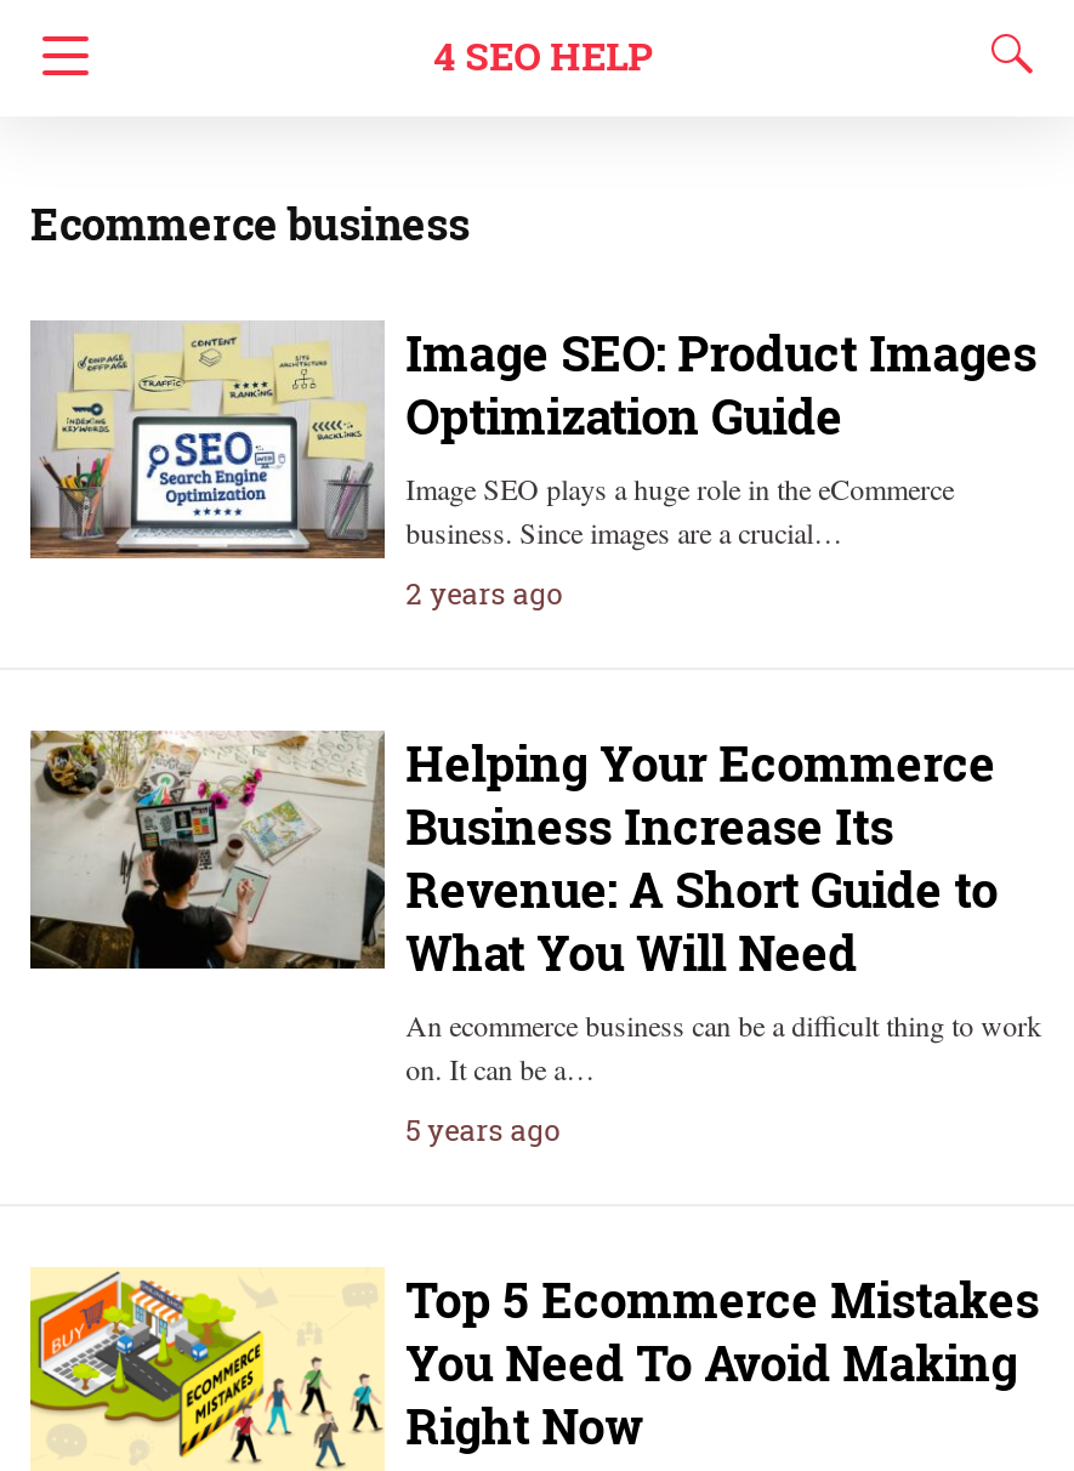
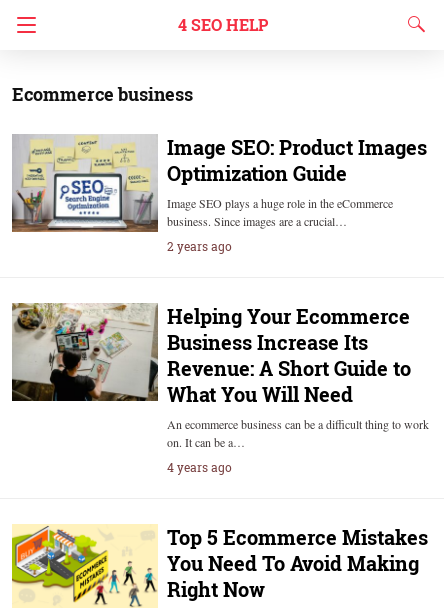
[406,1109,561,1148] 5 years ago -> [167,459,232,475] 4 years ago

